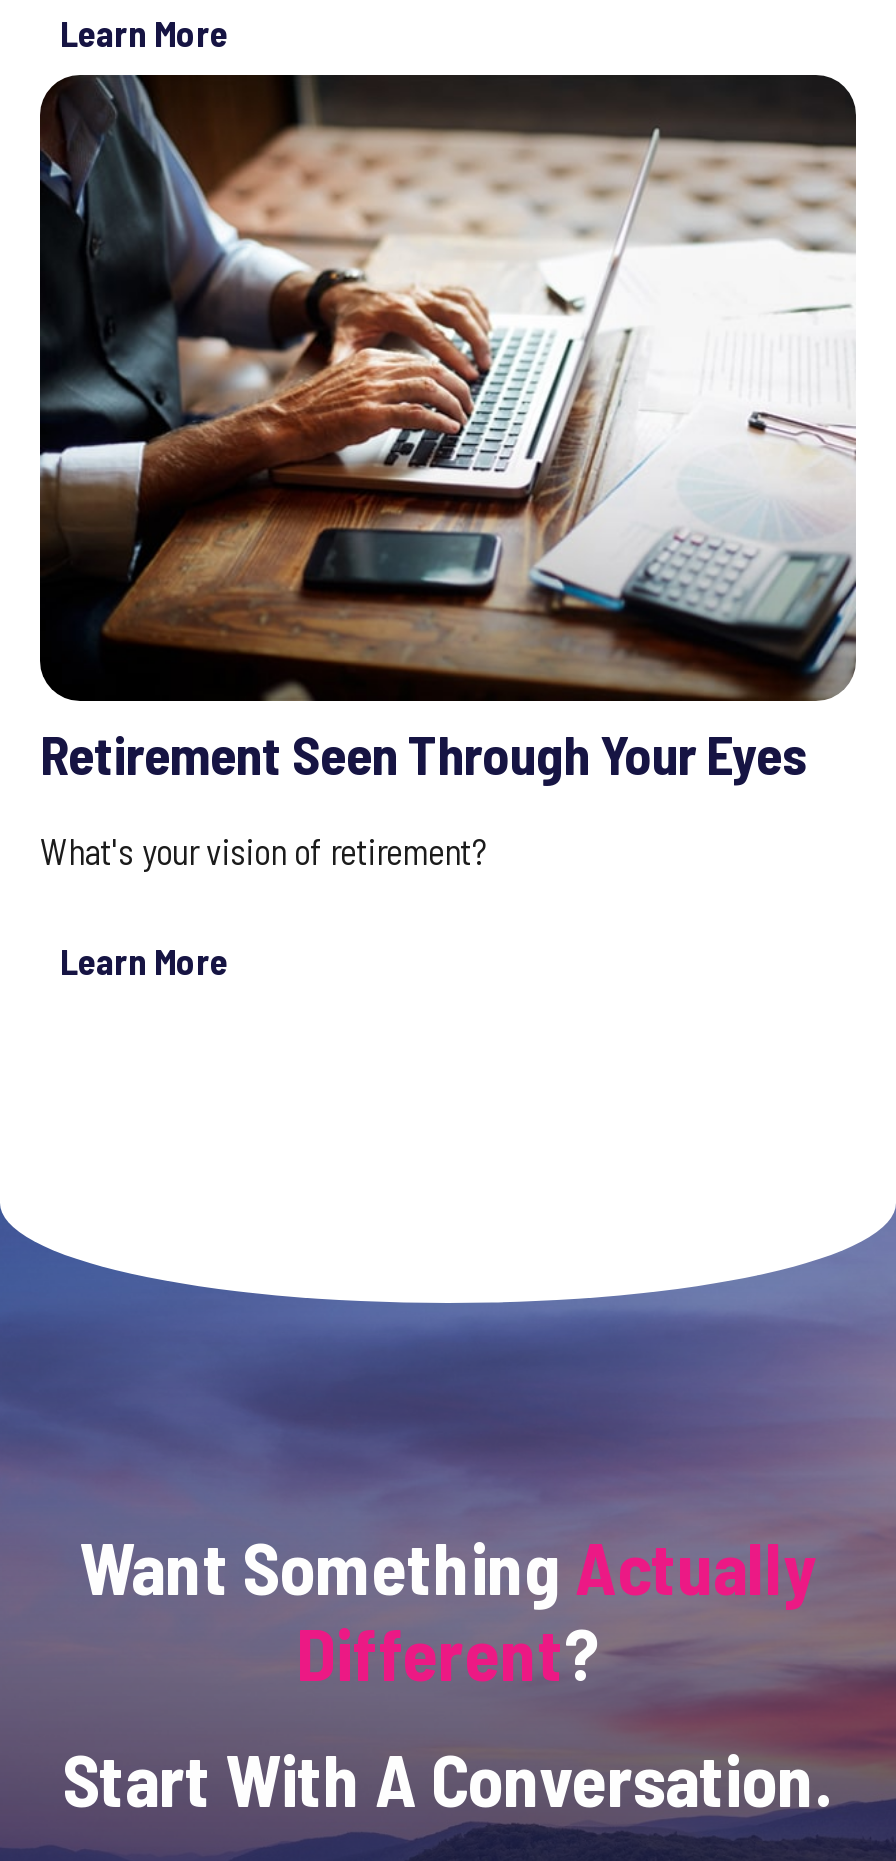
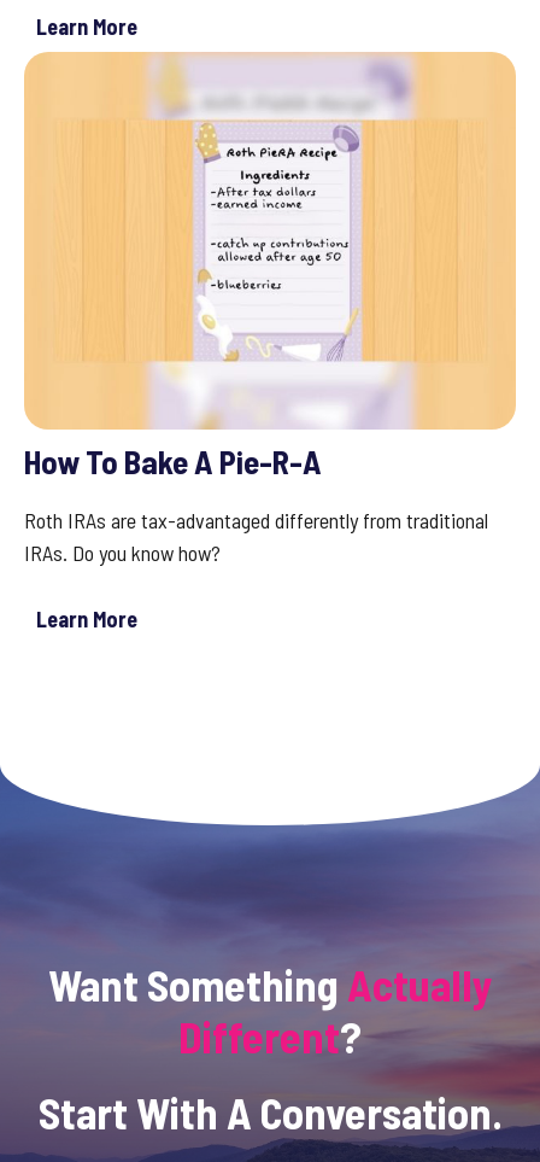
[38,73,858,786] [image] | Retirement Seen Through Your Eyes -> [24,52,517,481] [image] | How To Bake A Pie-R-A
[40,830,488,874] What's your vision of retirement? -> [24,507,488,566] Roth IRAs are tax-advantaged differently from traditional | IRAs. Do you know how?

